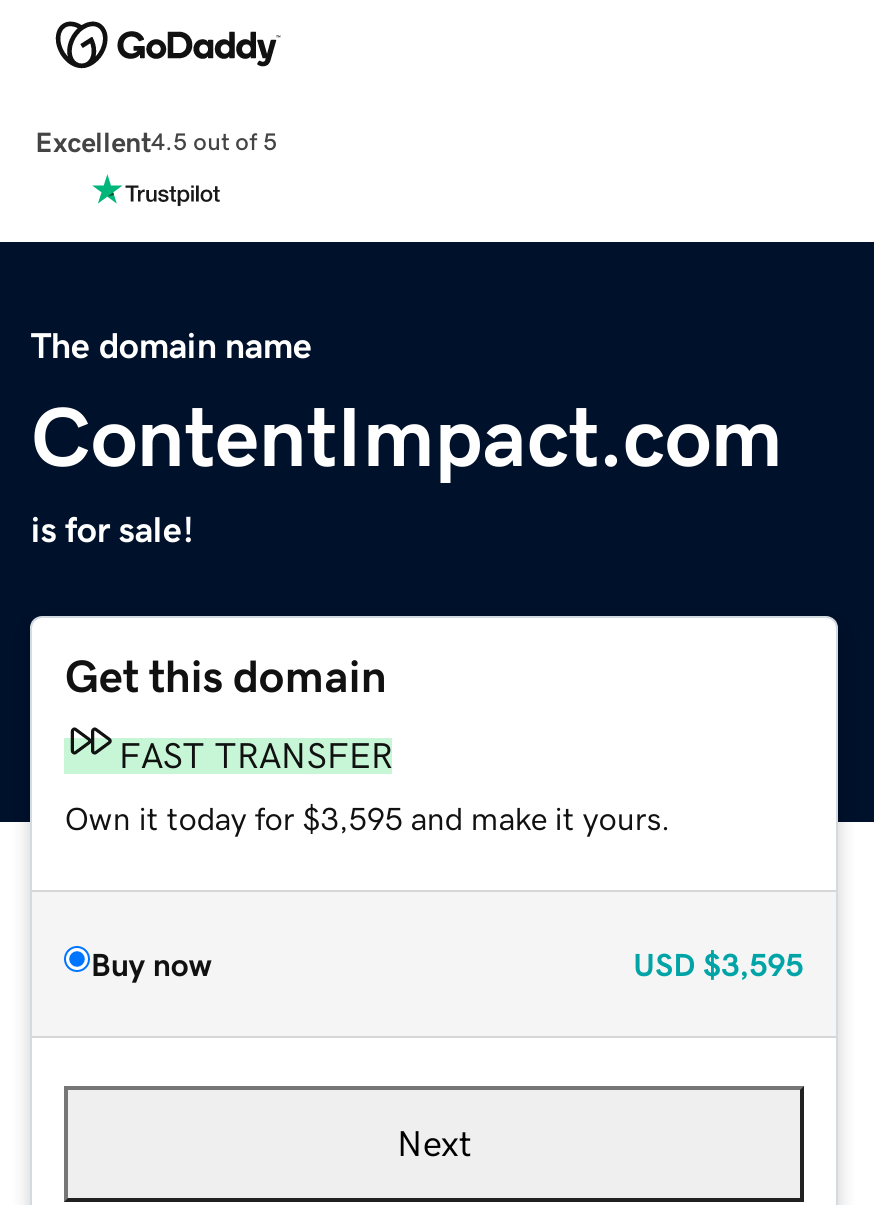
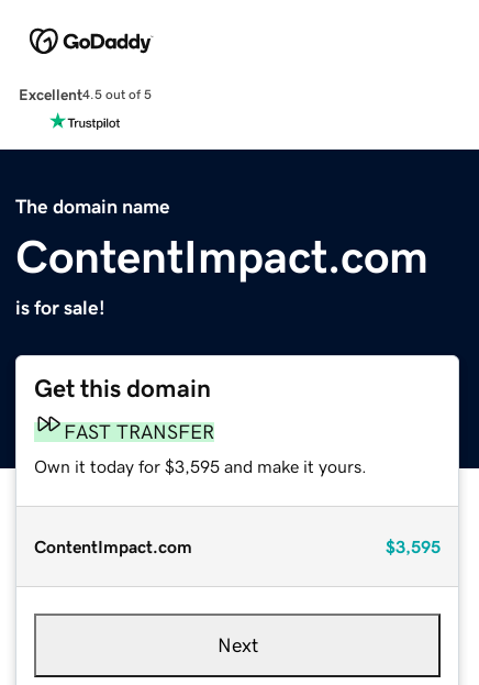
[91,947,803,979] Buy now | USD $3,595 -> [34,537,440,555] ContentImpact.com | $3,595

